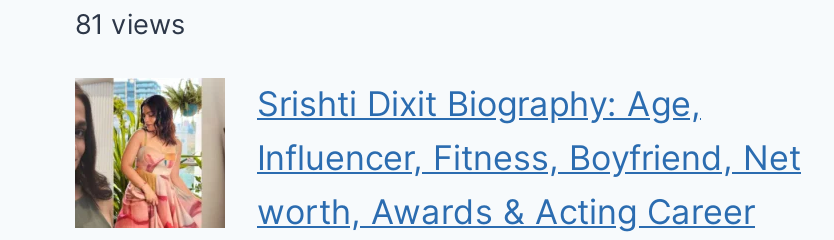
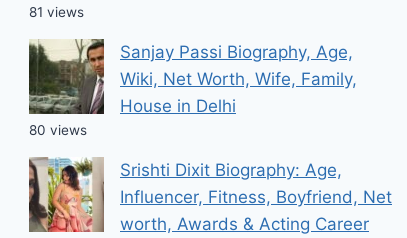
none -> [28,38,357,138] [image] | Sanjay Passi Biography, Age, | Wiki, Net Worth, Wife, Family, | House in Delhi | 80 views

